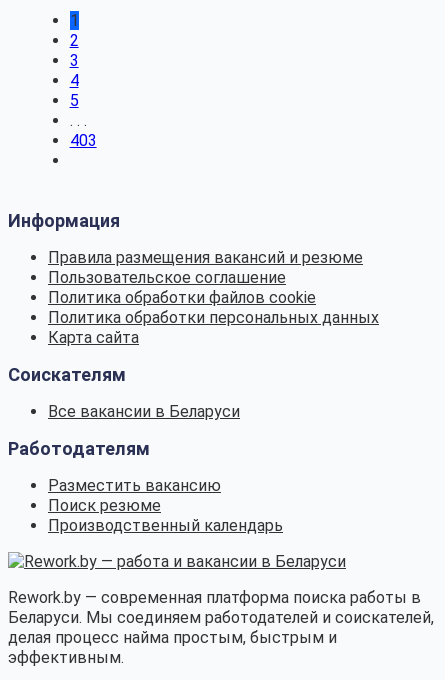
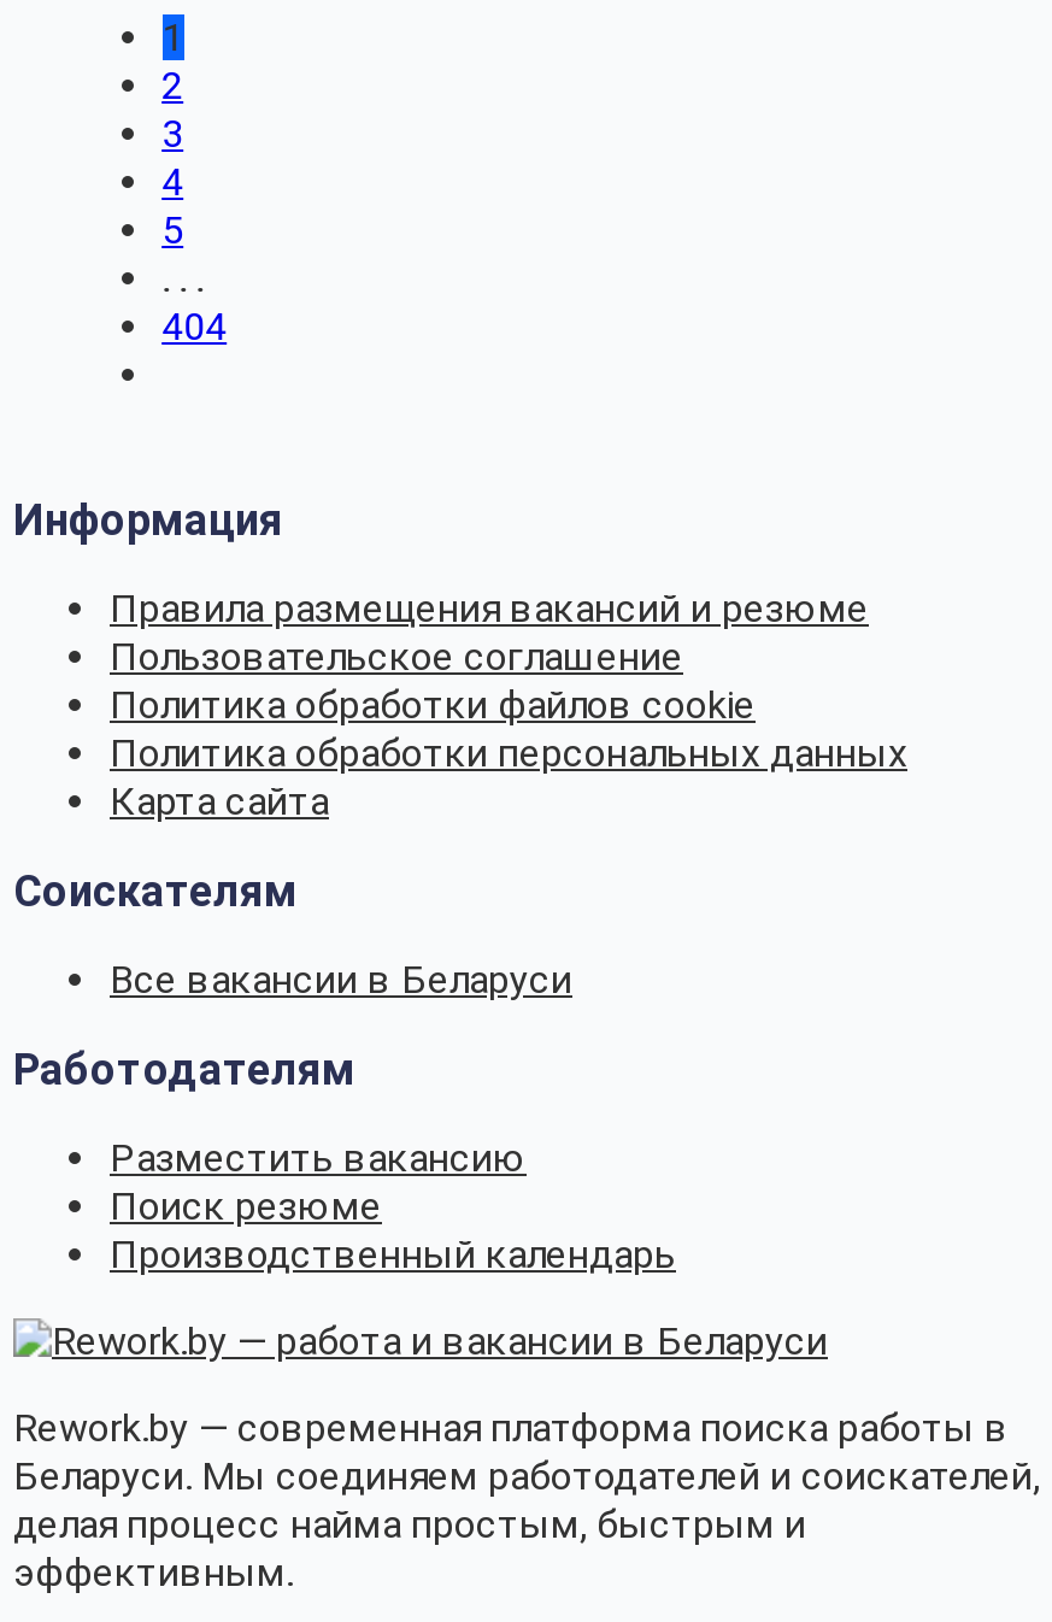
[70,131,97,150] 403 -> [162,303,227,349] 404

